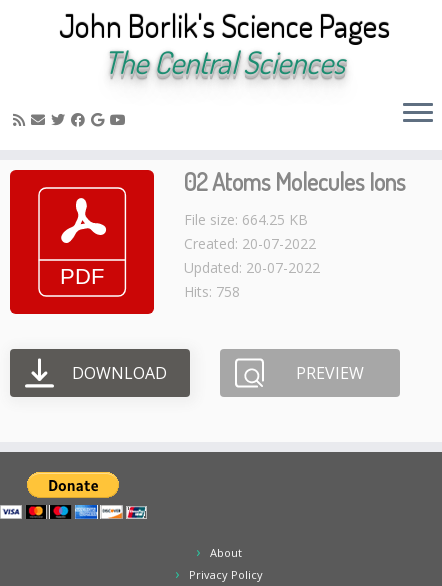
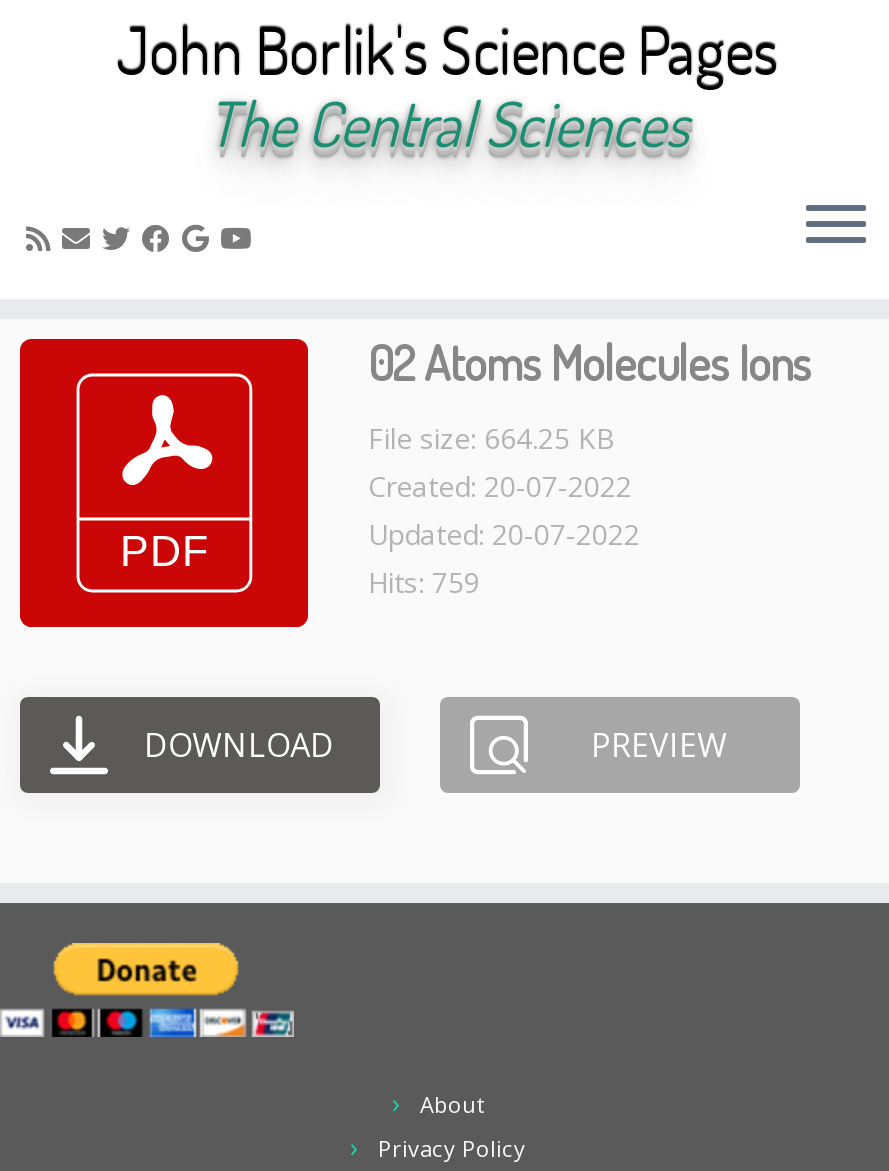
[184,282,240,301] Hits: 758 -> [368,563,480,601] Hits: 759

